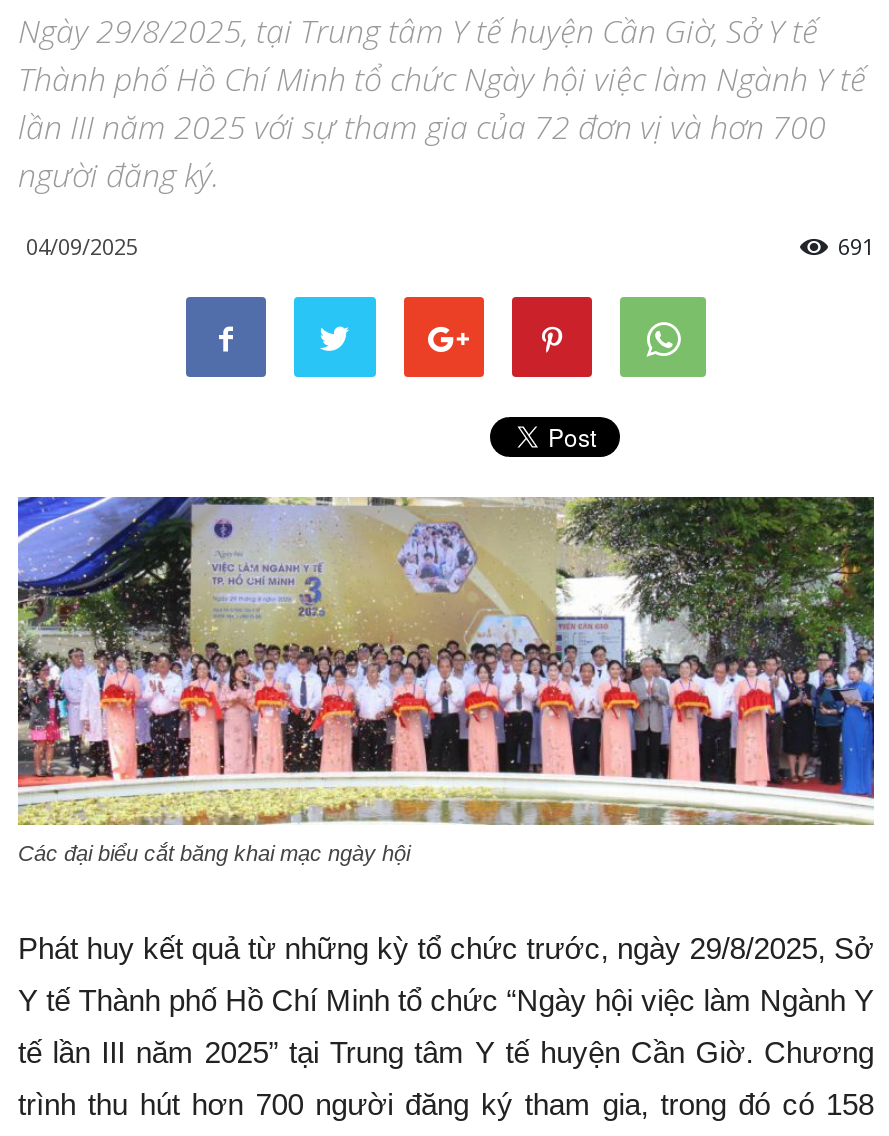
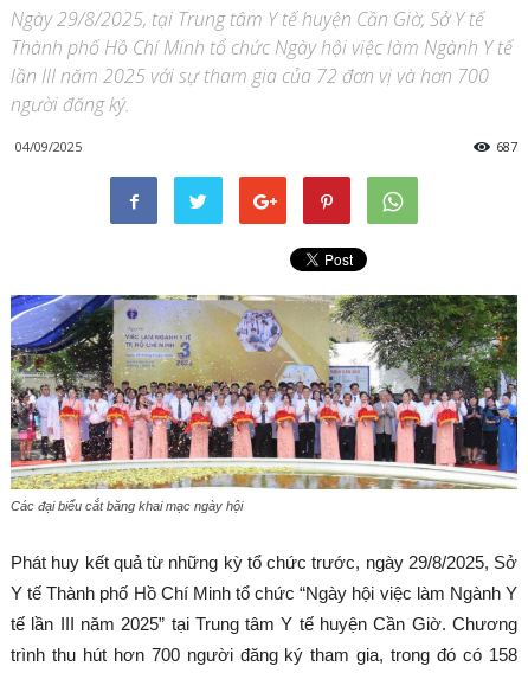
[838,231,874,261] 691 -> [496,137,517,155] 687

